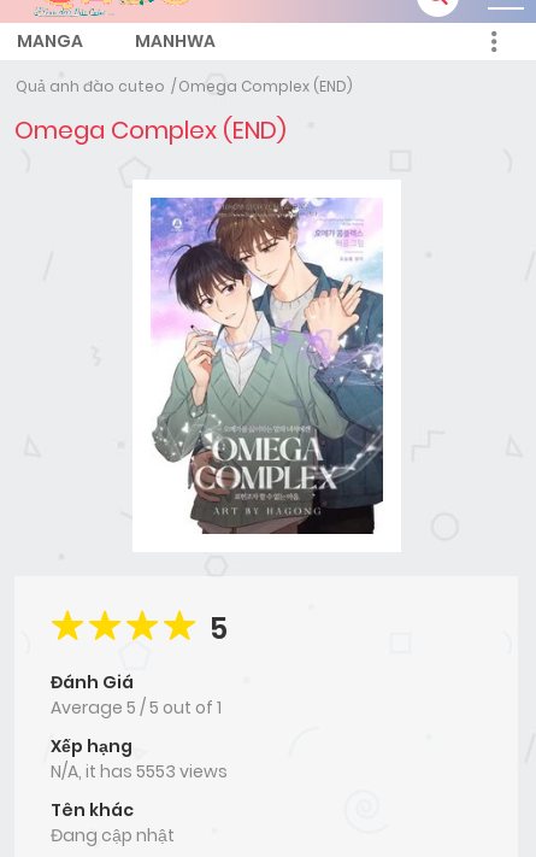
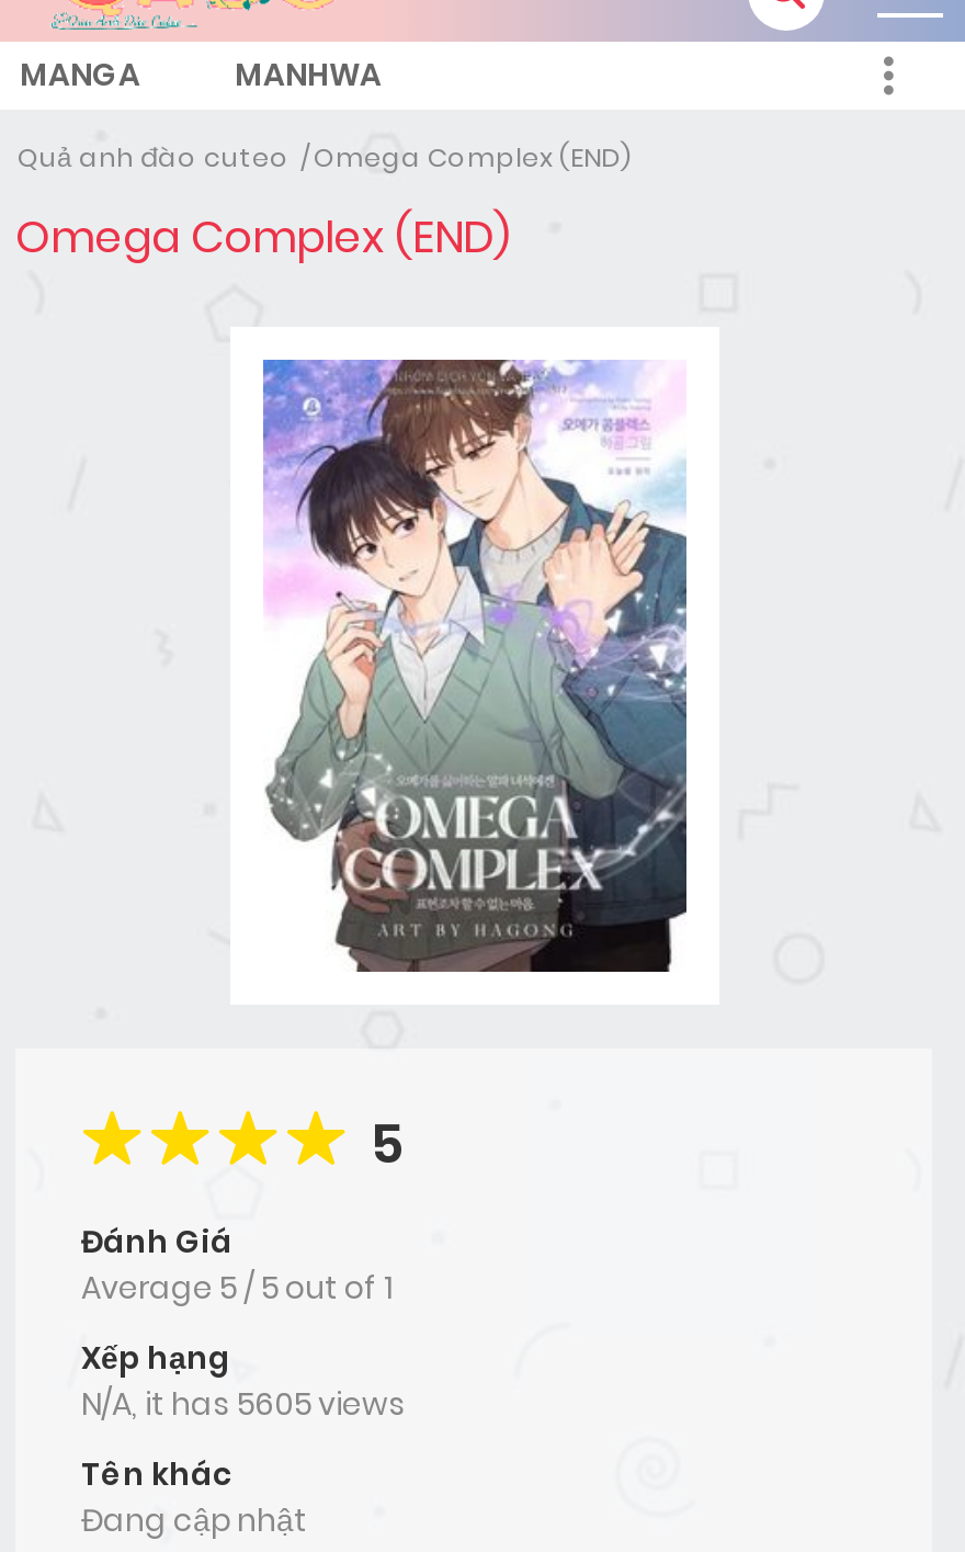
[51,759,228,783] N/A, it has 5553 views -> [81,1381,406,1425] N/A, it has 5605 views

